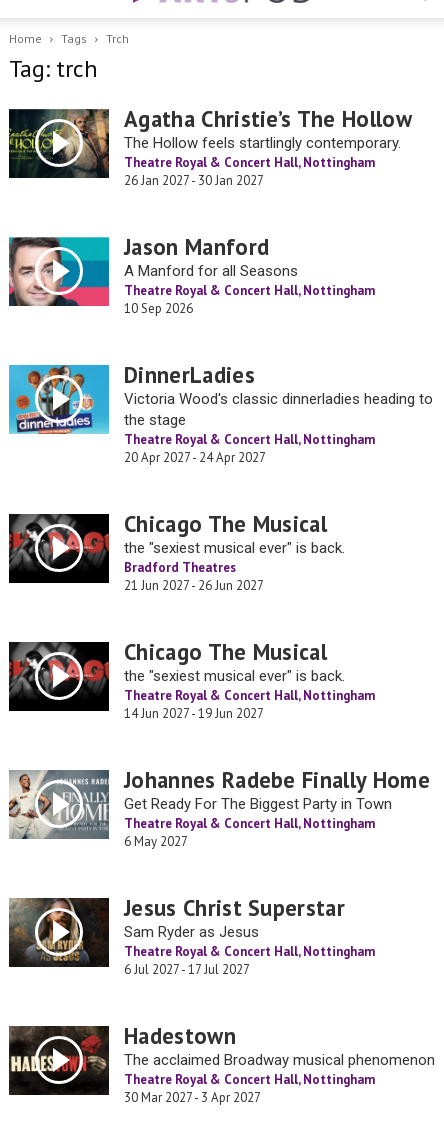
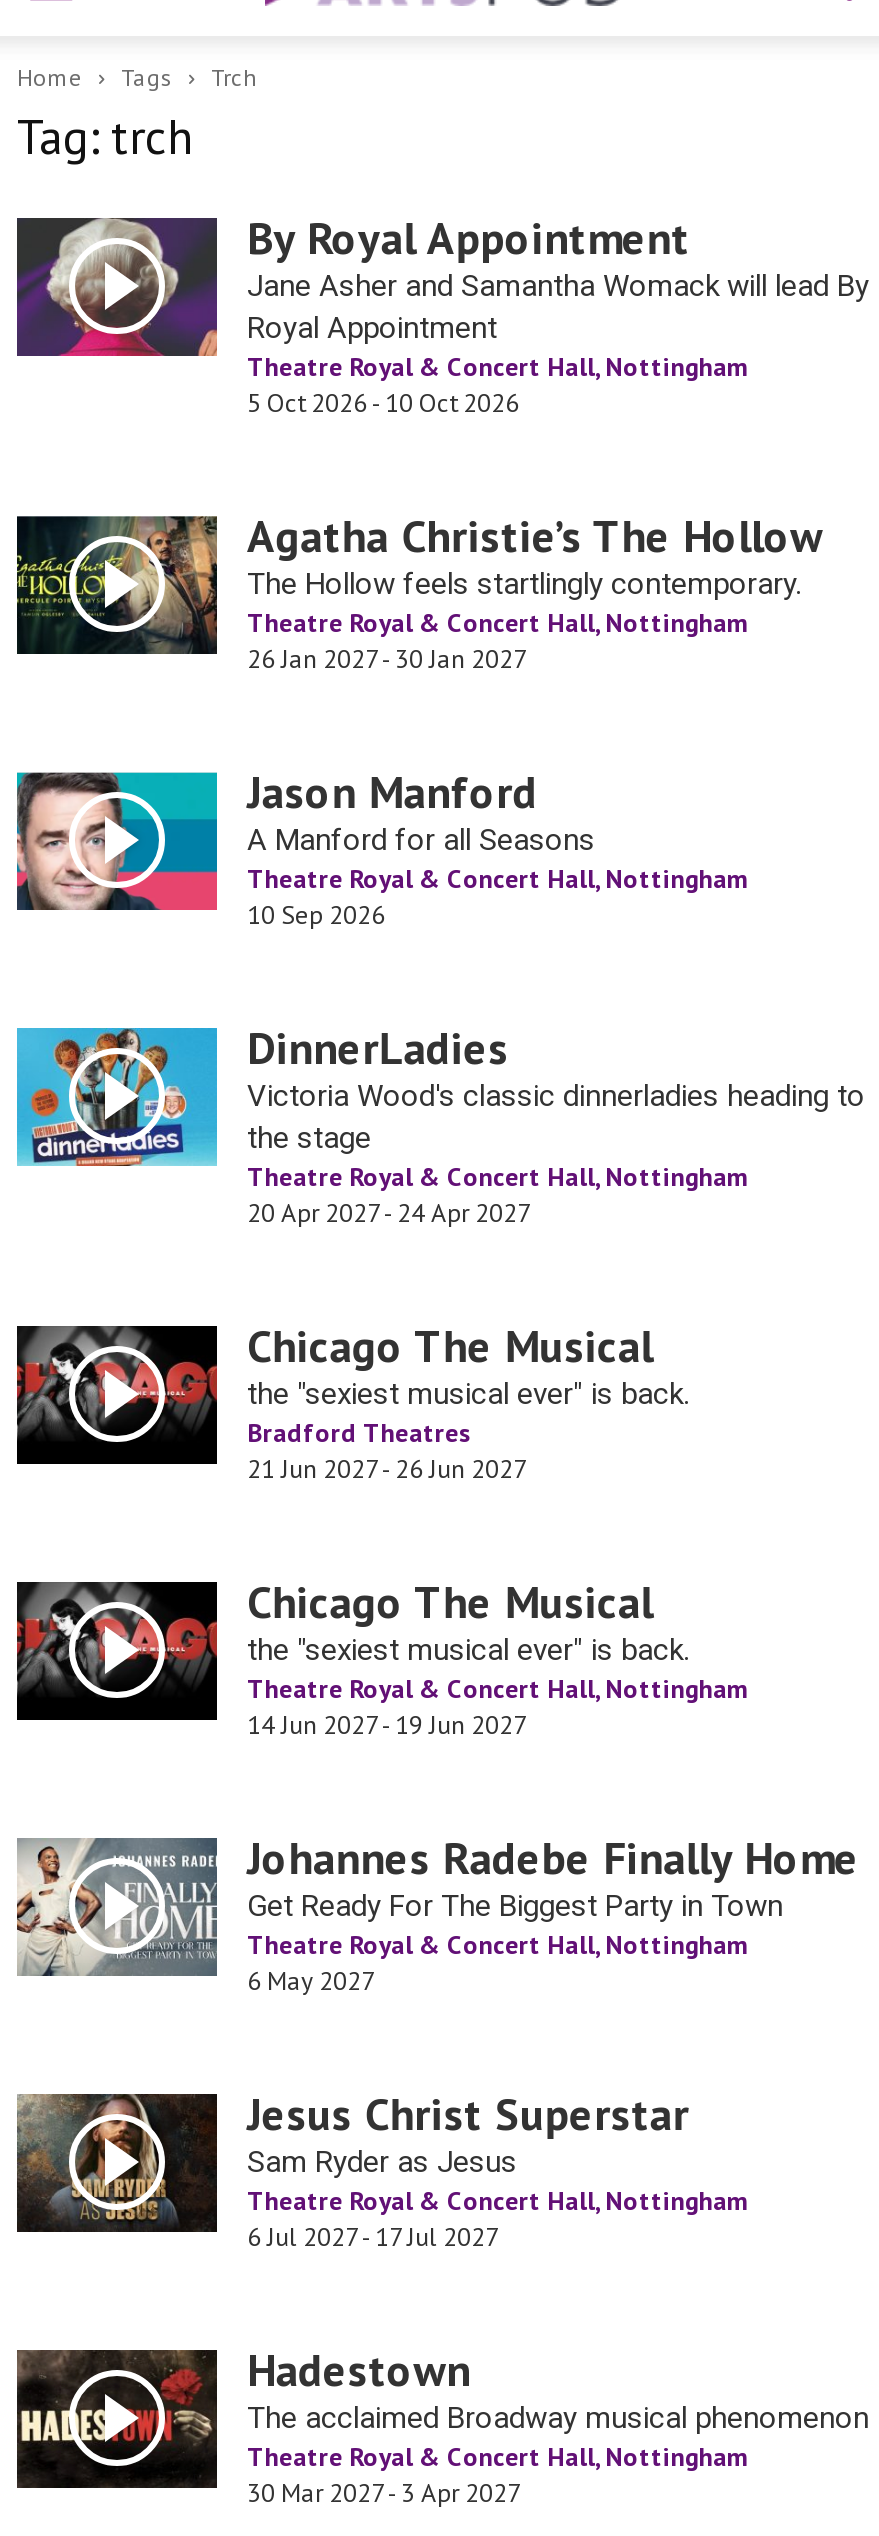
none -> [17,208,869,420] [image] | By Royal Appointment | Jane Asher and Samantha Womack will lead By | Royal Appointment | Theatre Royal & Concert Hall, Nottingham | 5 Oct 2026 - 10 Oct 2026

